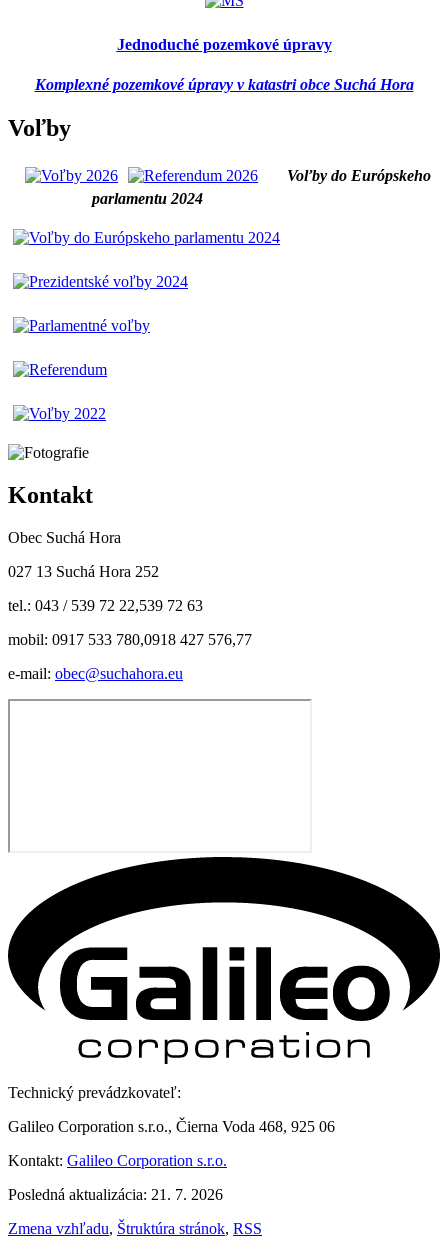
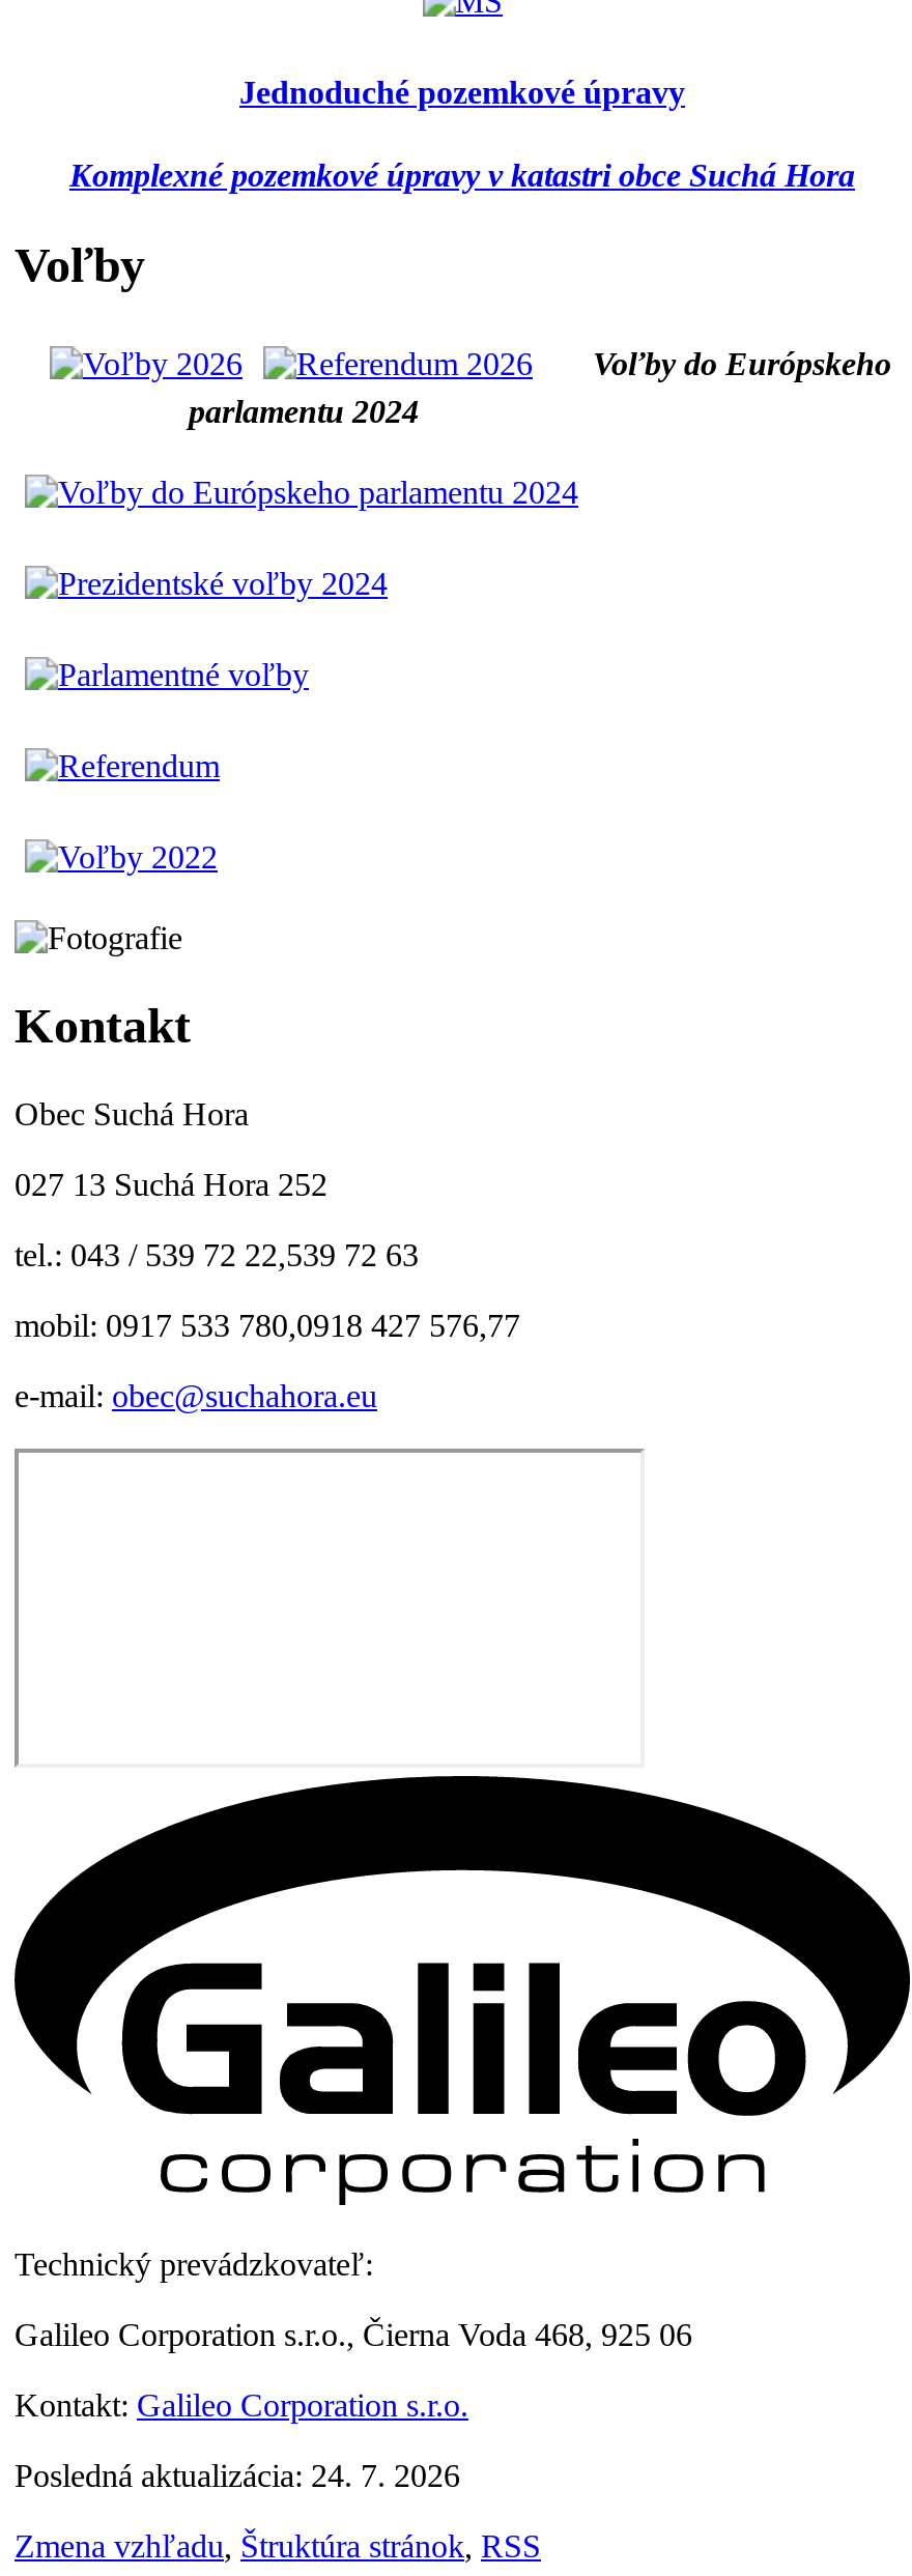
[8,1186,223,1203] Posledná aktualizácia: 21. 7. 2026 -> [15,2458,460,2493] Posledná aktualizácia: 24. 7. 2026

